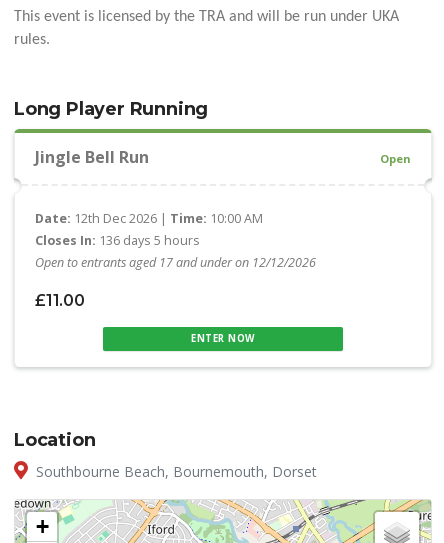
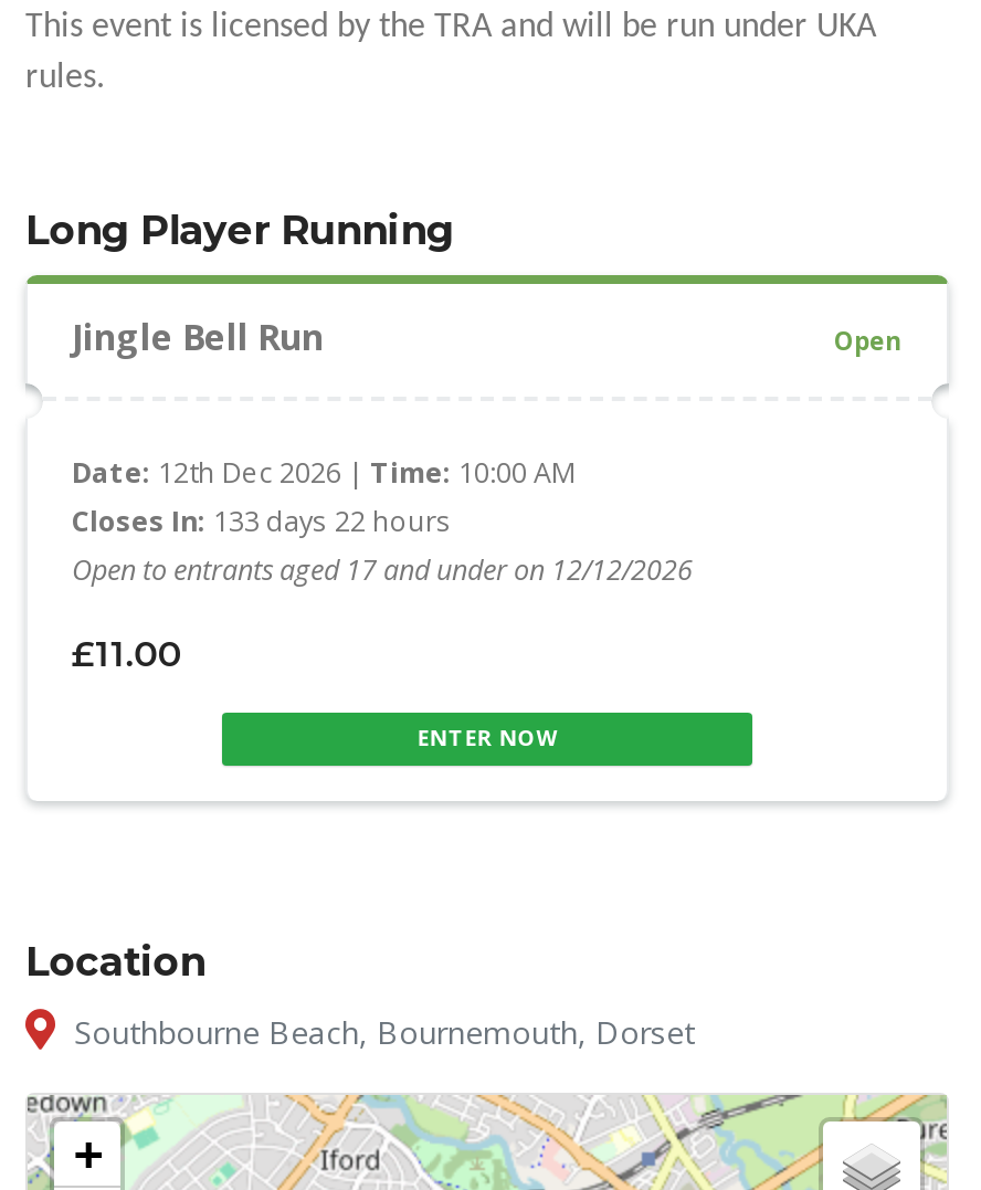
[35,232,200,249] Closes In: 136 days 5 hours -> [72,503,452,540] Closes In: 133 days 22 hours

